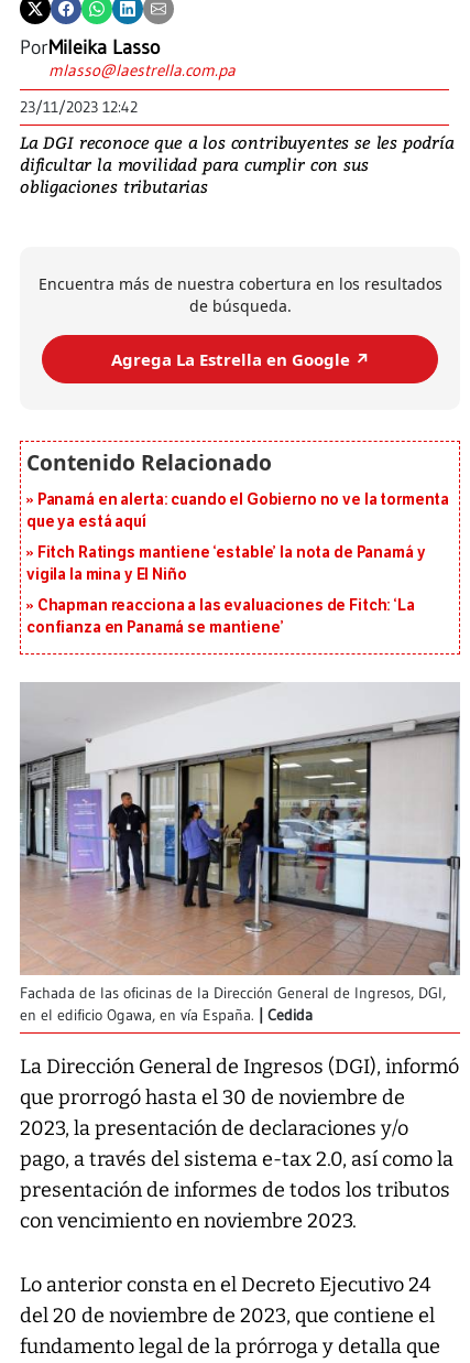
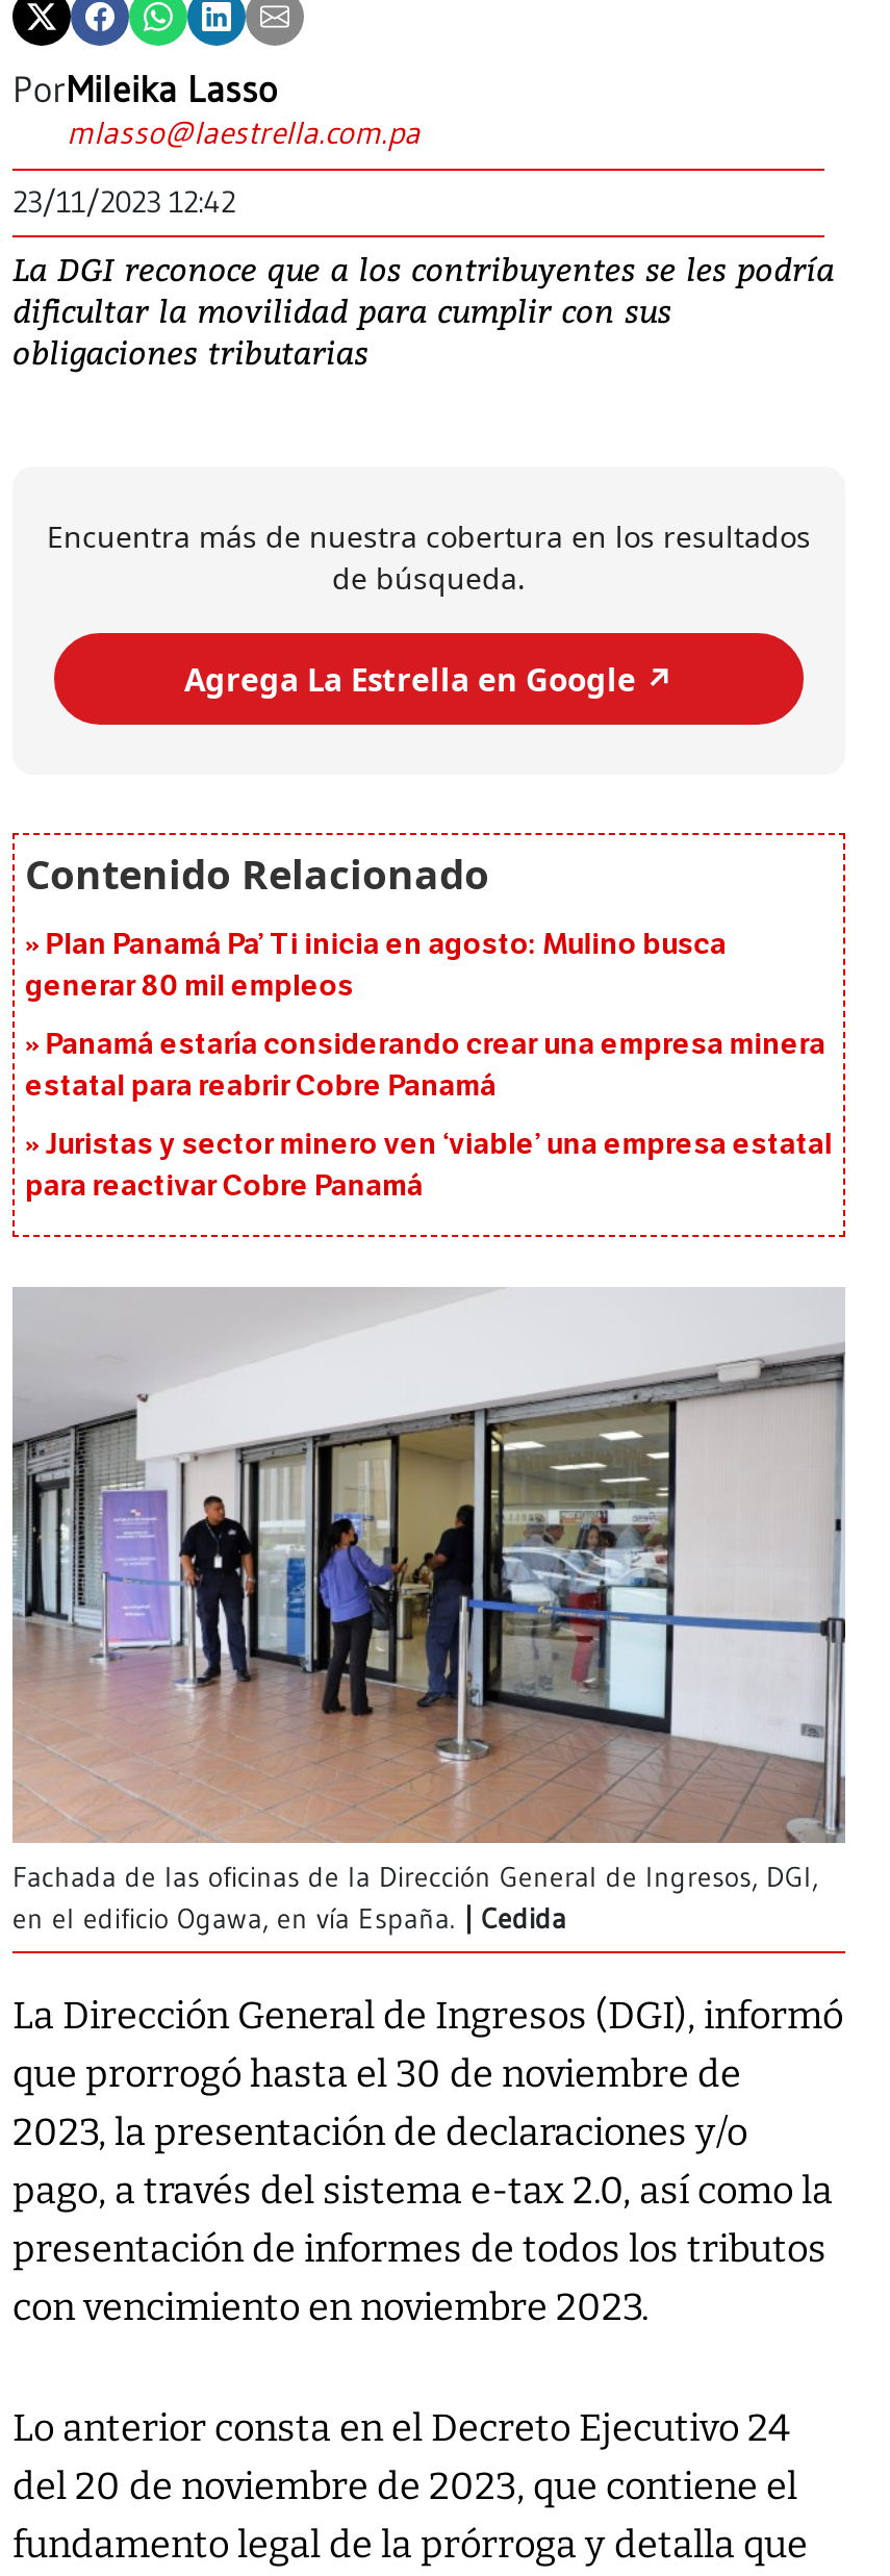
[26,491,449,532] Panamá en alerta: cuando el Gobierno no ve la tormenta | que ya está aquí -> [25,928,726,1005] Plan Panamá Pa’ Ti inicia en agosto: Mulino busca | generar 80 mil empleos
[26,544,425,585] Fitch Ratings mantiene ‘estable’ la nota de Panamá y | vigila la mina y El Niño -> [25,1028,825,1105] Panamá estaría considerando crear una empresa minera | estatal para reabrir Cobre Panamá
[26,597,415,637] Chapman reacciona a las evaluaciones de Fitch: ‘La | confianza en Panamá se mantiene’ -> [25,1128,832,1205] Juristas y sector minero ven ‘viable’ una empresa estatal | para reactivar Cobre Panamá

